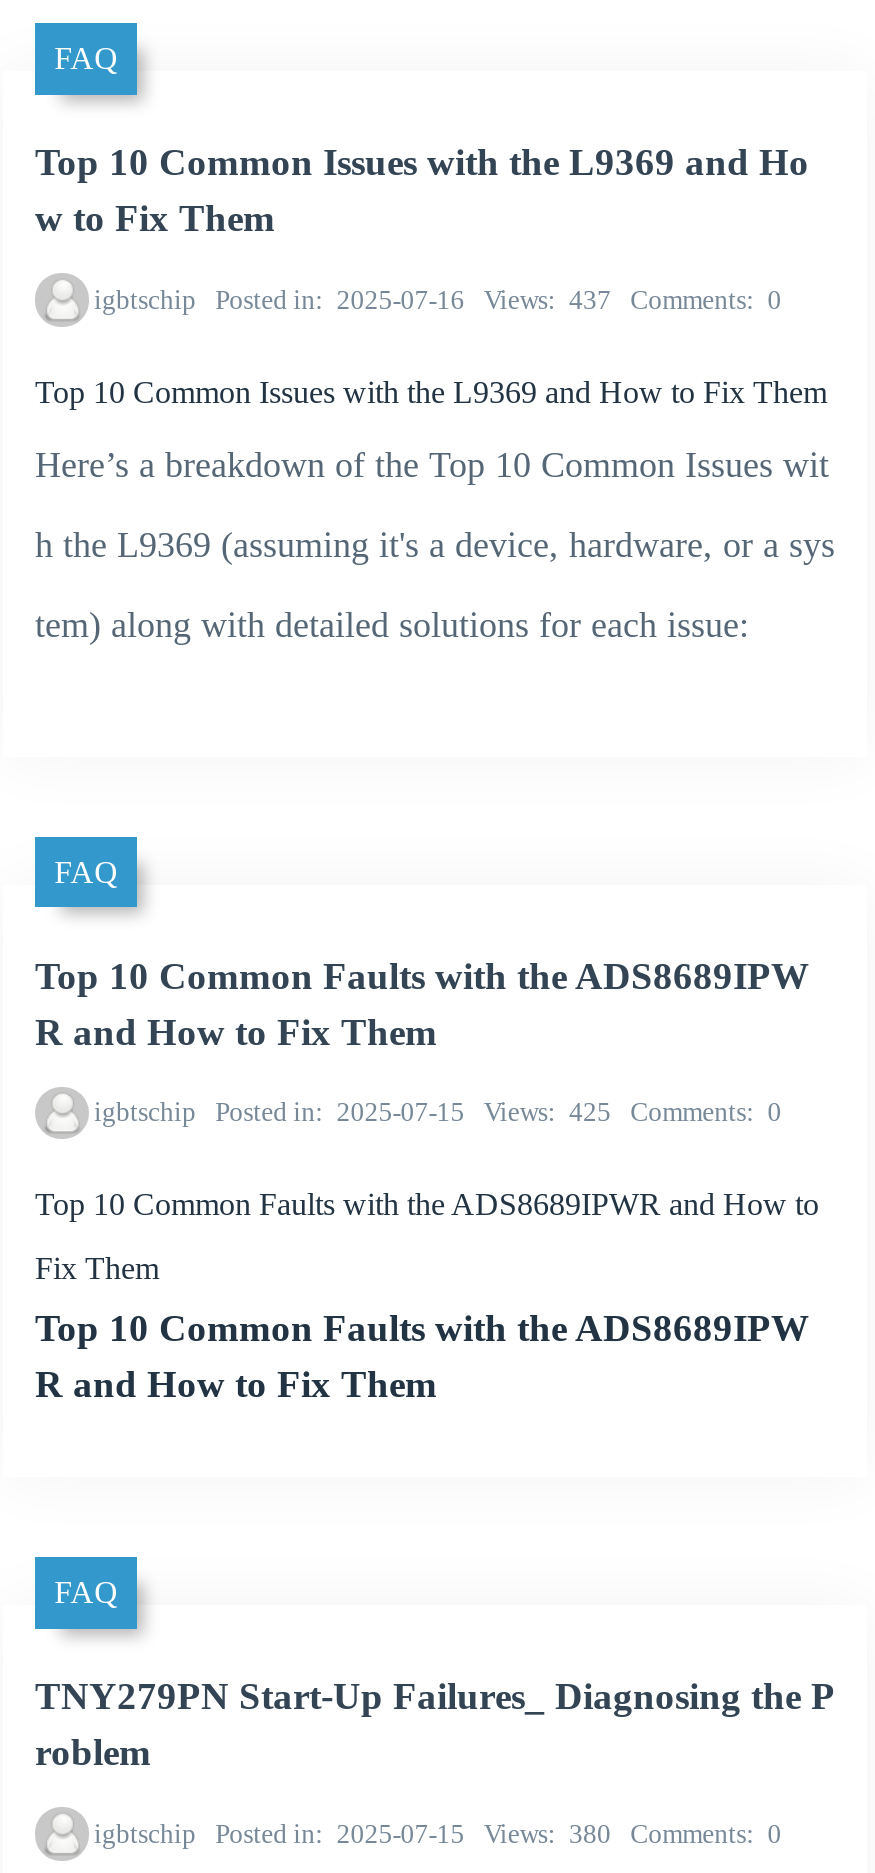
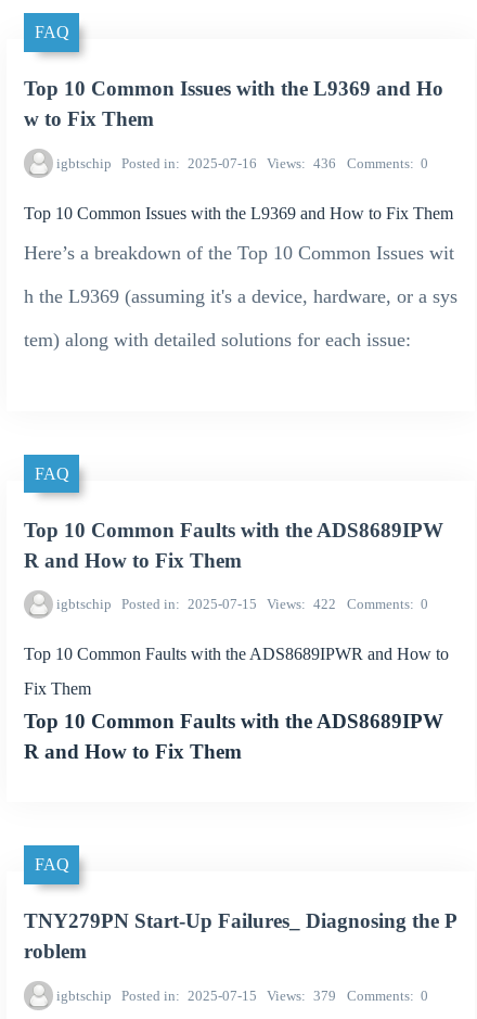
[94,284,782,314] igbtschip Posted in 2025-07-16 Views 437 Comments 0 -> [56,155,429,171] igbtschip Posted in 2025-07-16 Views 436 Comments 0
[94,1097,782,1127] igbtschip Posted in 2025-07-15 Views 425 Comments 0 -> [56,596,429,612] igbtschip Posted in 2025-07-15 Views 422 Comments 0
[94,1818,782,1848] igbtschip Posted in 2025-07-15 Views 380 Comments 0 -> [56,987,429,1003] igbtschip Posted in 2025-07-15 Views 379 Comments 0

